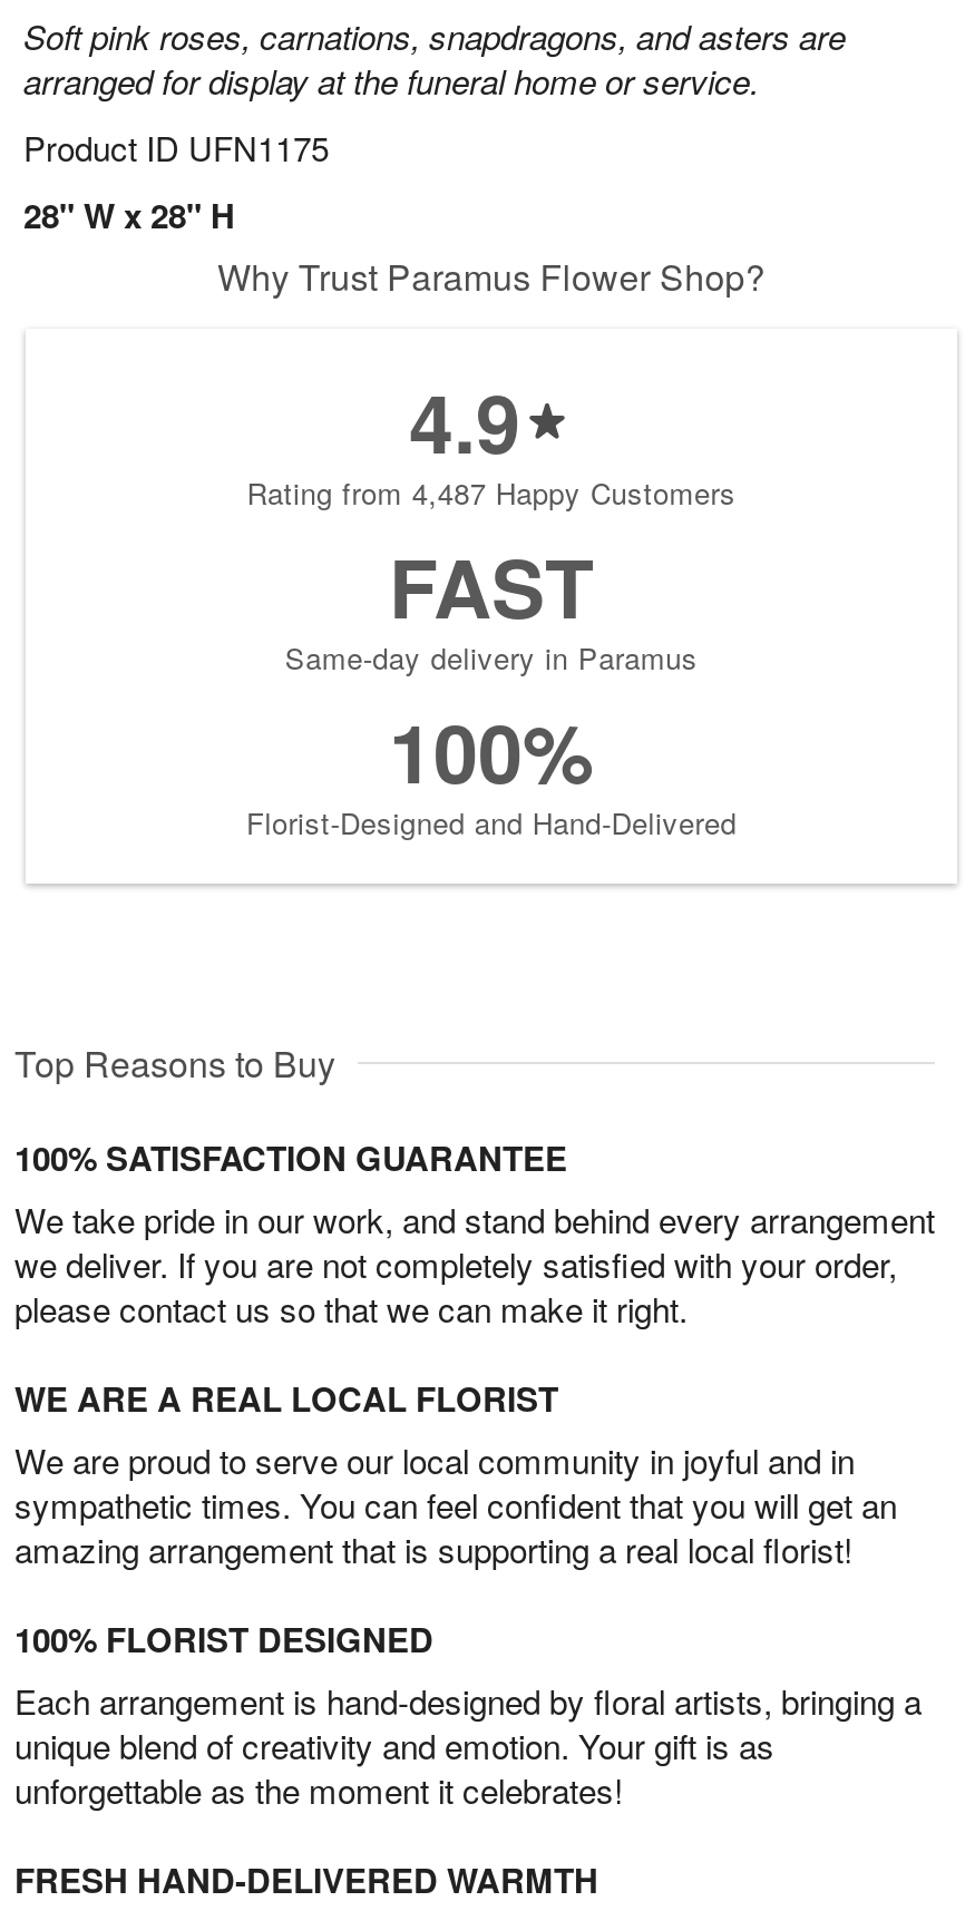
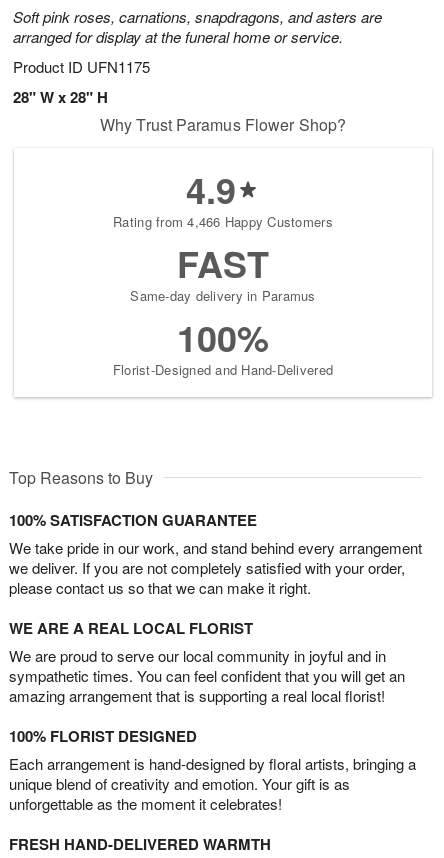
[247,470,736,513] Rating from 4,487 Happy Customers -> [113,211,333,230] Rating from 4,466 Happy Customers

